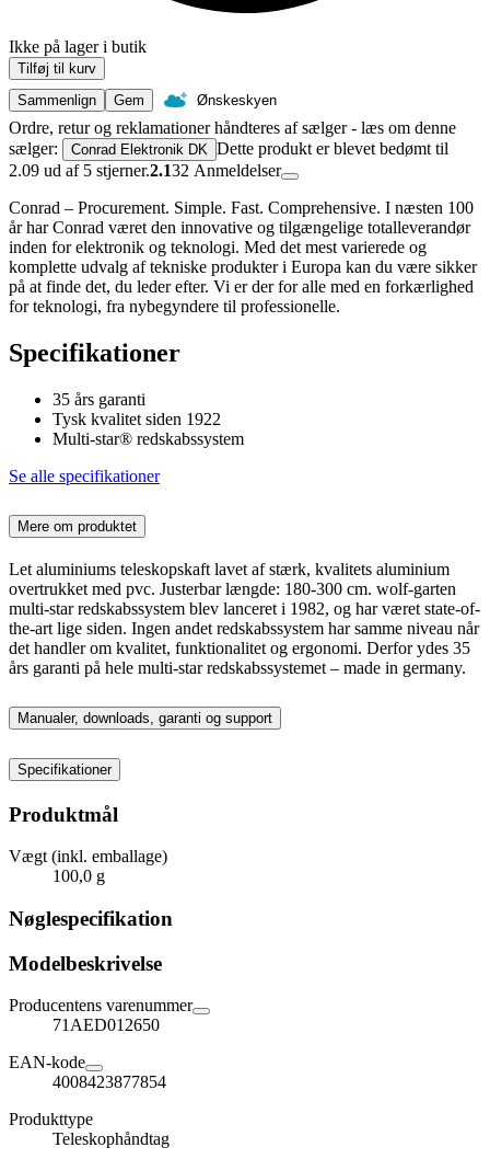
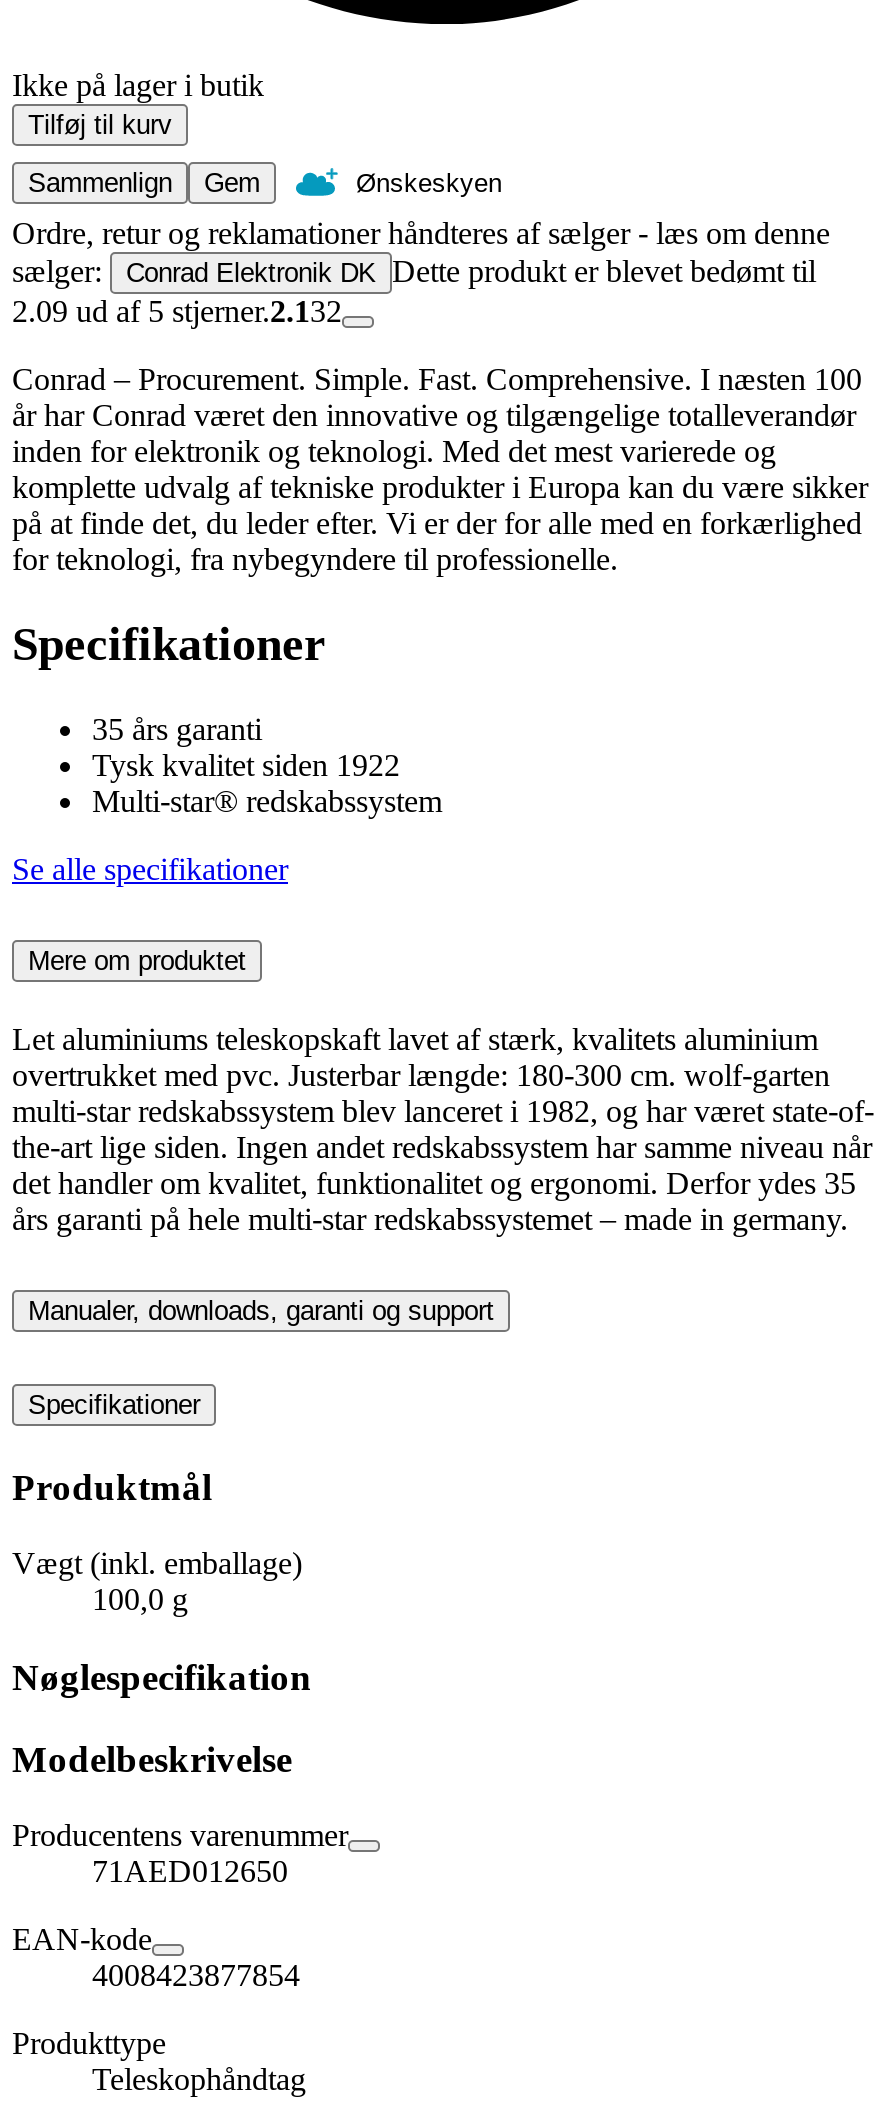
[9,161,281,180] 2.09 ud af 5 stjerner.2.132 Anmeldelser -> [12,294,342,328] 2.09 ud af 5 stjerner.2.132

